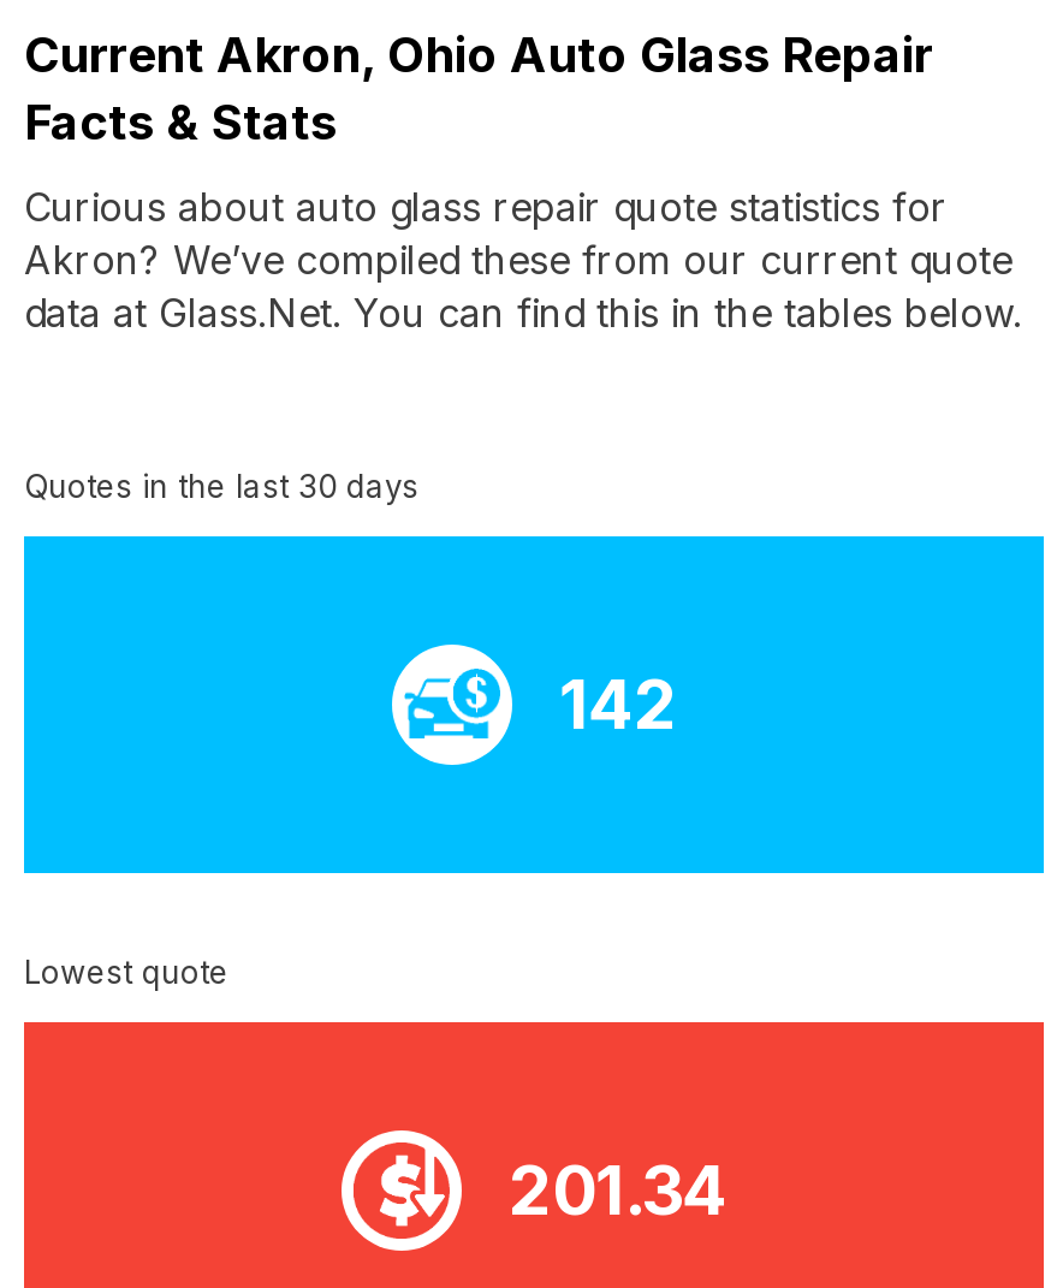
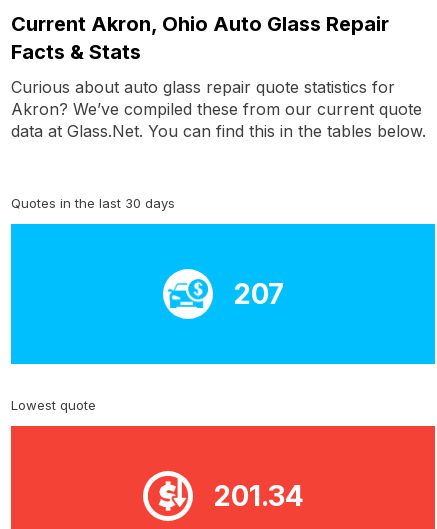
[559,663,677,745] 142 -> [232,277,283,311] 207

